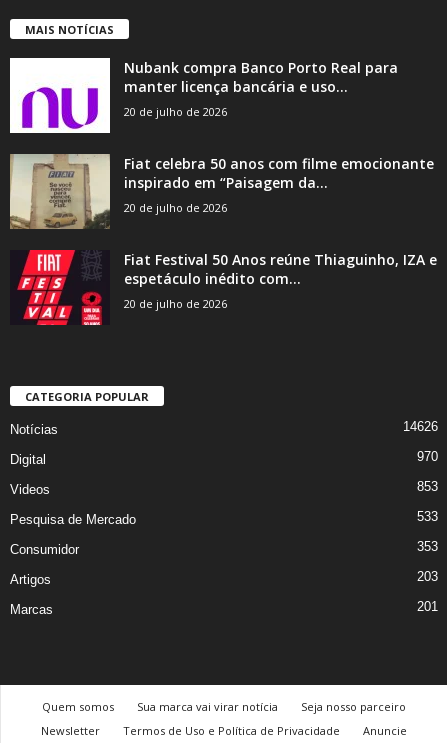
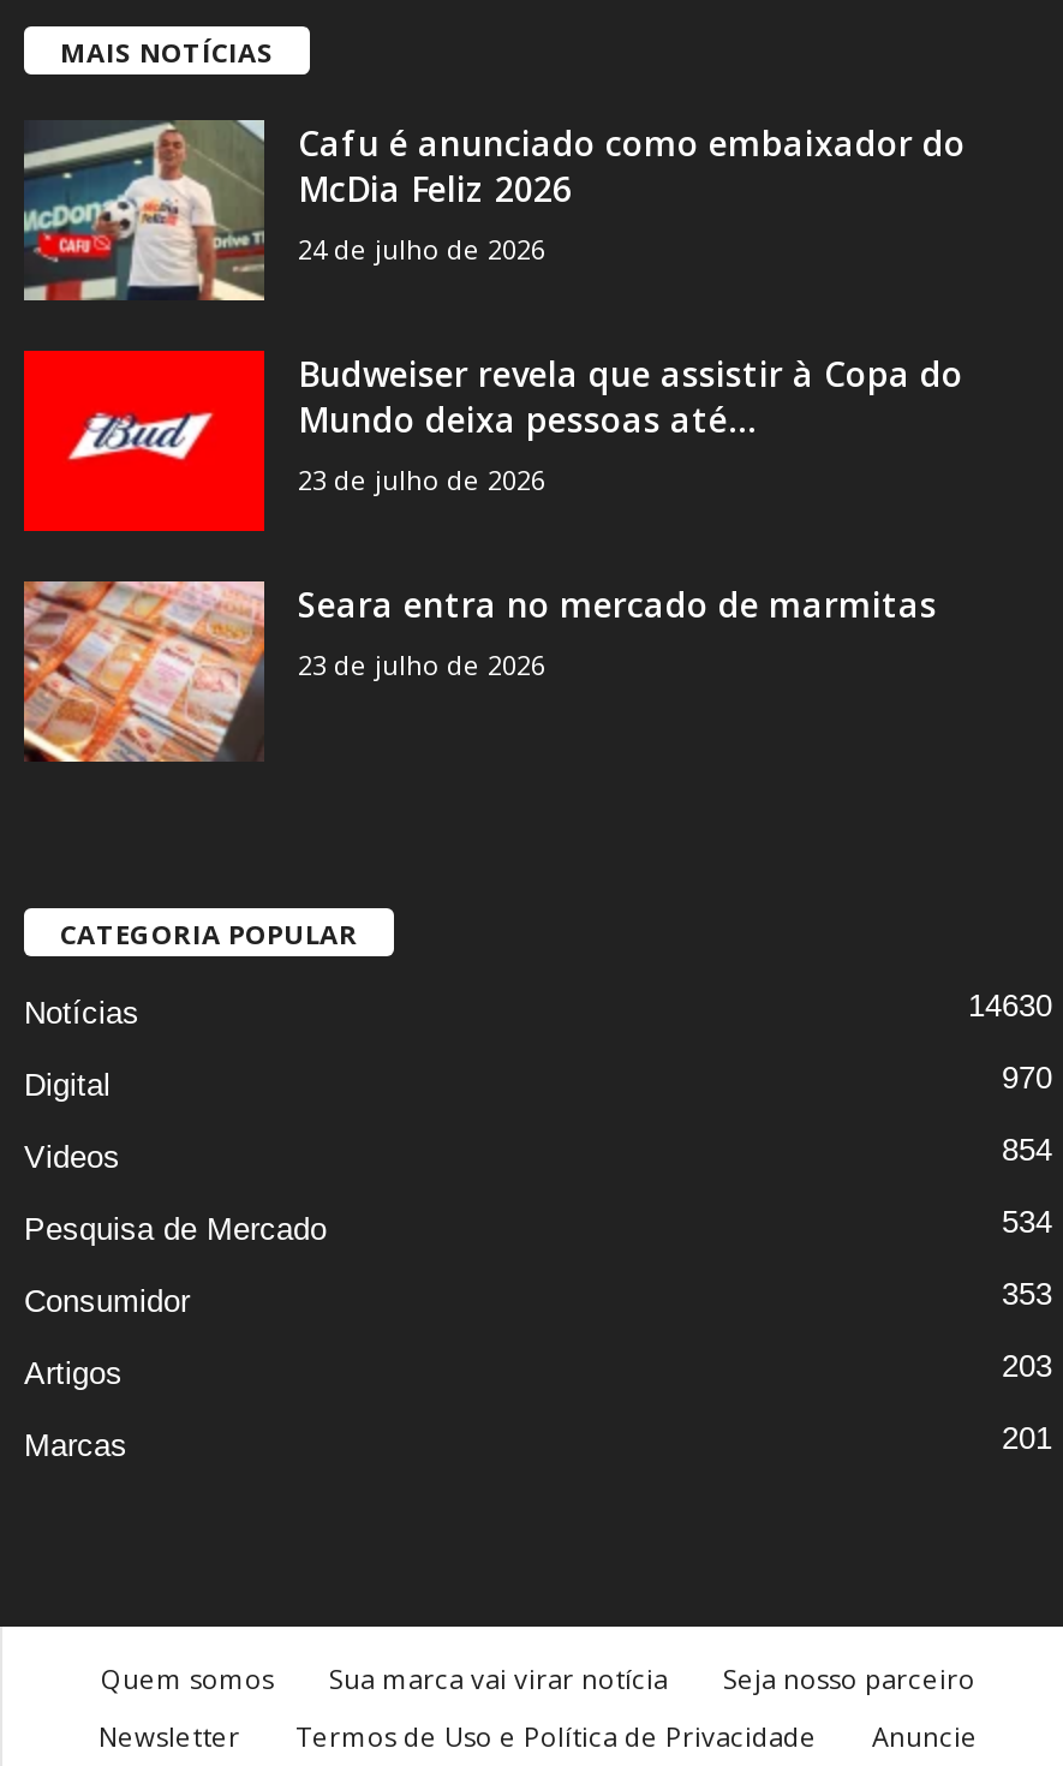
[9,57,398,134] [image] | Nubank compra Banco Porto Real para | manter licença bancária e uso... | 20 de julho de 2026 -> [22,120,966,303] [image] | Cafu é anunciado como embaixador do | McDia Feliz 2026 | 24 de julho de 2026
[9,153,434,230] [image] | Fiat celebra 50 anos com filme emocionante | inspirado em “Paisagem da... | 20 de julho de 2026 -> [22,348,963,533] [image] | Budweiser revela que assistir à Copa do | Mundo deixa pessoas até... | 23 de julho de 2026
[10,249,437,326] [image] | Fiat Festival 50 Anos reúne Thiaguinho, IZA e | espetáculo inédito com... | 20 de julho de 2026 -> [22,579,937,764] [image] | Seara entra no mercado de marmitas | 23 de julho de 2026
[403,419,438,434] 14626 -> [968,988,1052,1024] 14630
[417,479,438,494] 853 -> [1002,1132,1052,1168] 854
[417,509,438,524] 533 -> [1002,1204,1052,1240] 534

